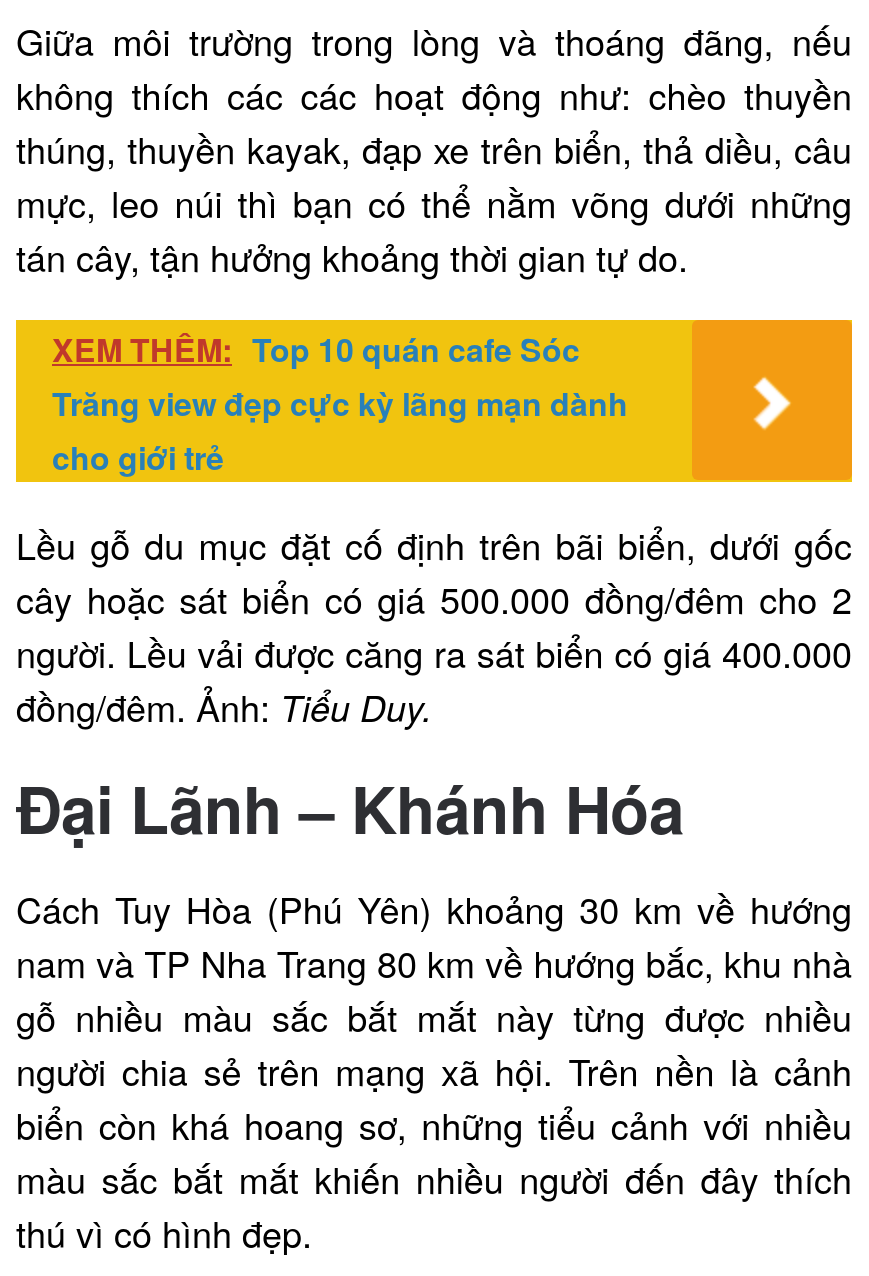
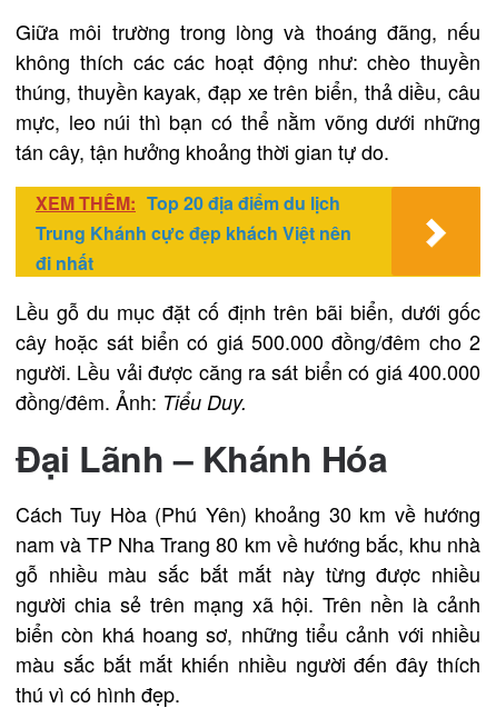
[52,327,628,481] XEM THÊM: Top 10 quán cafe Sóc | Trăng view đẹp cực kỳ lãng mạn dành | cho giới trẻ -> [36,190,351,276] XEM THÊM: Top 20 địa điểm du lịch | Trung Khánh cực đẹp khách Việt nên | đi nhất

